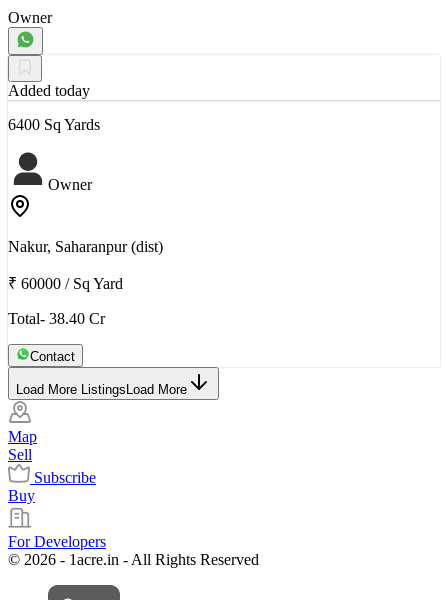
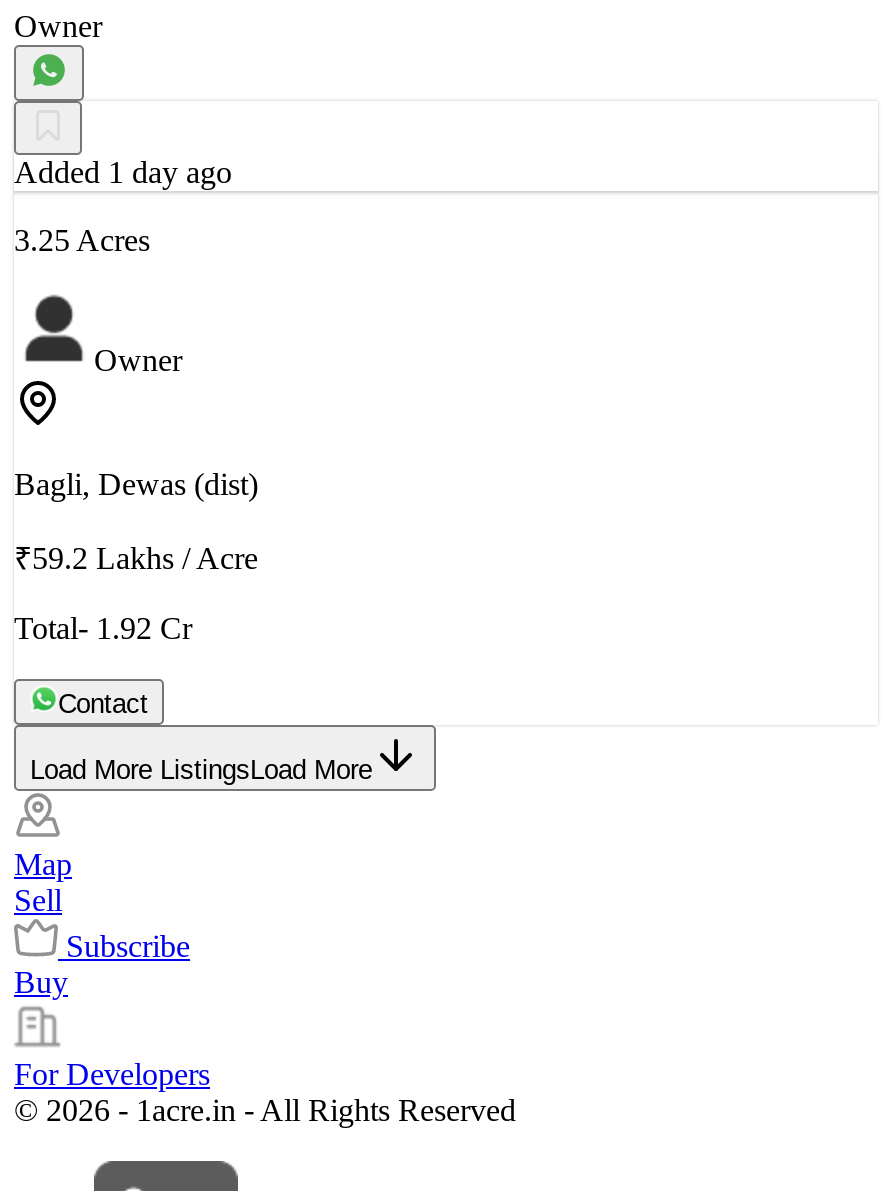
[8,82,90,99] Added today -> [14,156,232,190] Added 1 day ago
[8,116,100,133] 6400 Sq Yards -> [14,224,150,258] 3.25 Acres
[8,238,163,255] Nakur, Saharanpur (dist) -> [14,468,258,502] Bagli, Dewas (dist)
[8,275,123,292] ₹ 60000 / Sq Yard -> [14,542,258,576] ₹59.2 Lakhs / Acre
[8,310,105,327] Total- 38.40 Cr -> [14,612,192,646] Total- 1.92 Cr

